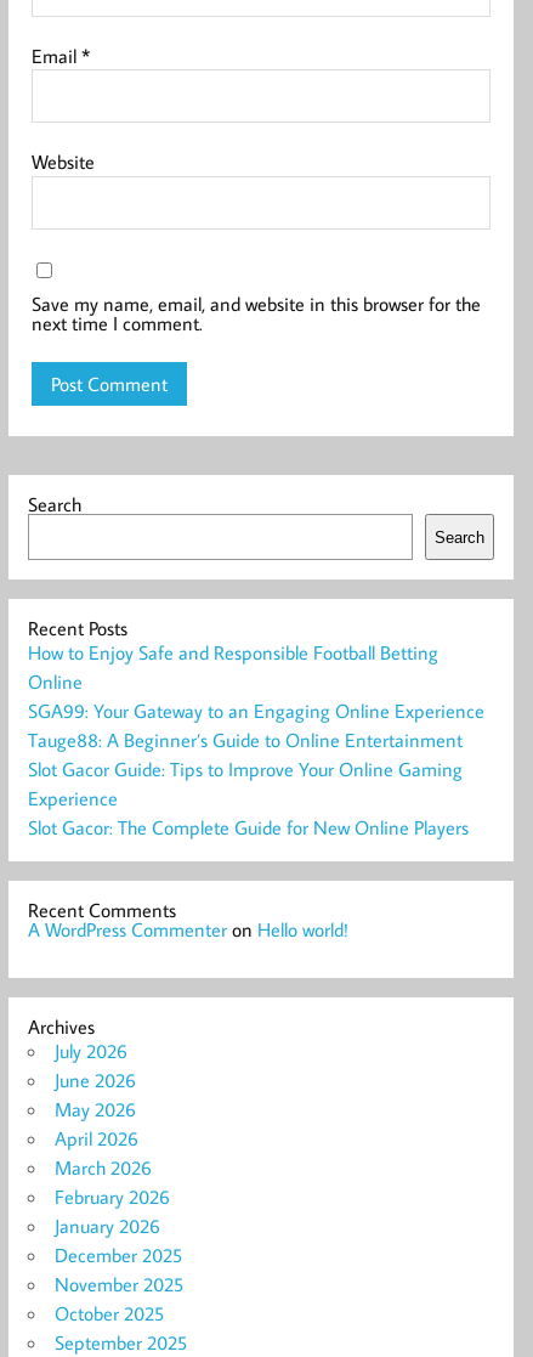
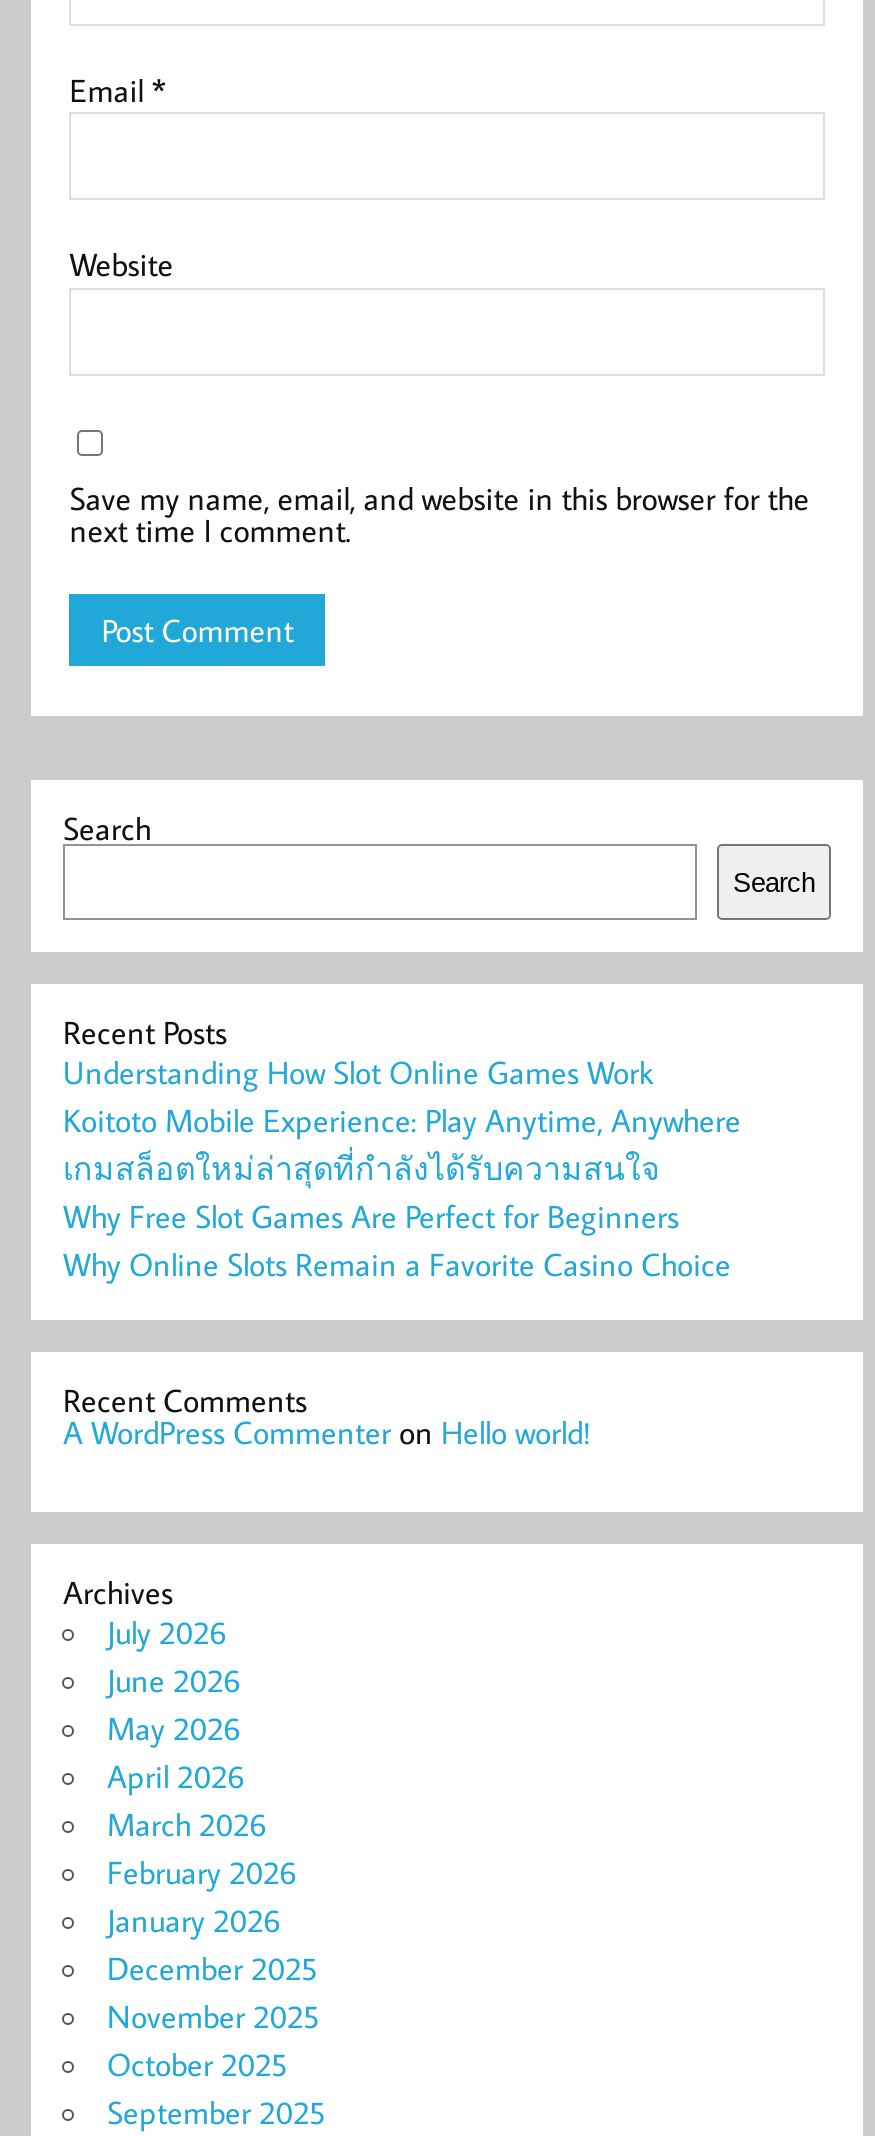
[28,640,484,840] How to Enjoy Safe and Responsible Football Betting | Online | SGA99: Your Gateway to an Engaging Online Experience | Tauge88: A Beginner’s Guide to Online Entertainment | Slot Gacor Guide: Tips to Improve Your Online Gaming | Experience | Slot Gacor: The Complete Guide for New Online Players -> [63,1052,741,1284] Understanding How Slot Online Games Work | Koitoto Mobile Experience: Play Anytime, Anywhere | เกมสล็อตใหม่ล่าสุดที่กำลังได้รับความสนใจ | Why Free Slot Games Are Perfect for Beginners | Why Online Slots Remain a Favorite Casino Choice

